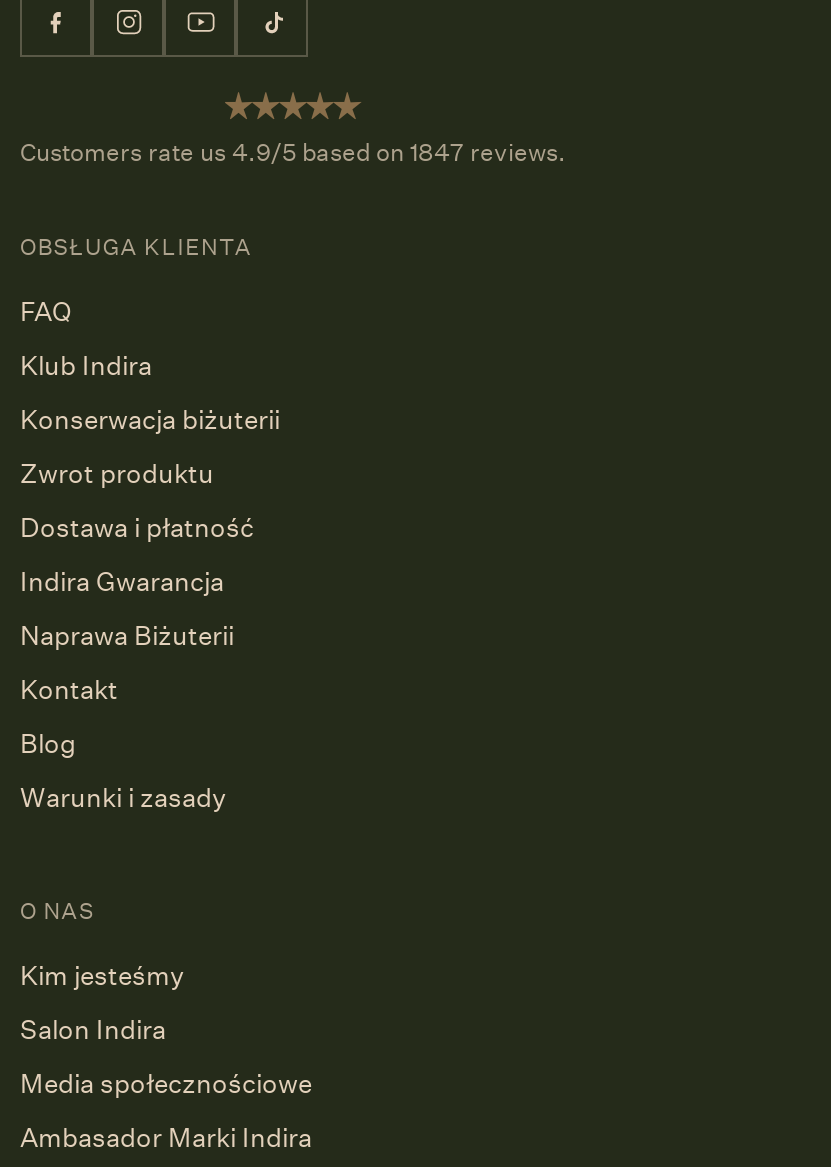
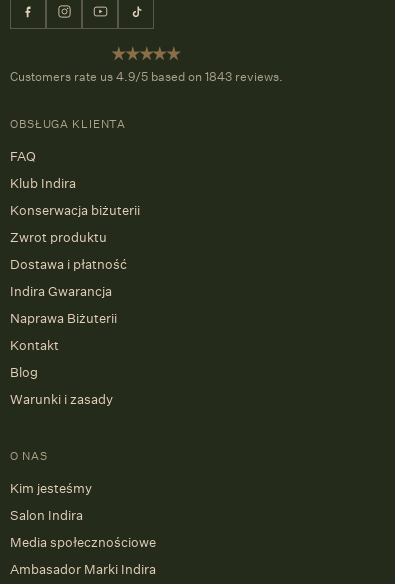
[20,138,566,168] Customers rate us 4.9/5 based on 1847 reviews. -> [10,69,283,84] Customers rate us 4.9/5 based on 1843 reviews.

